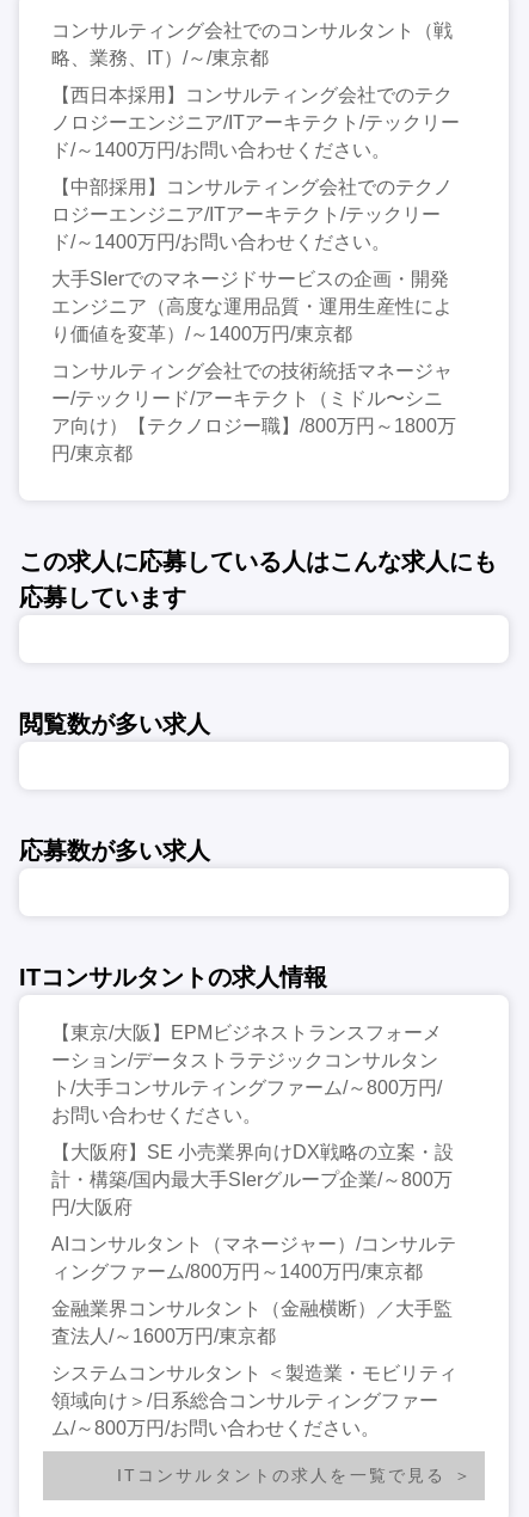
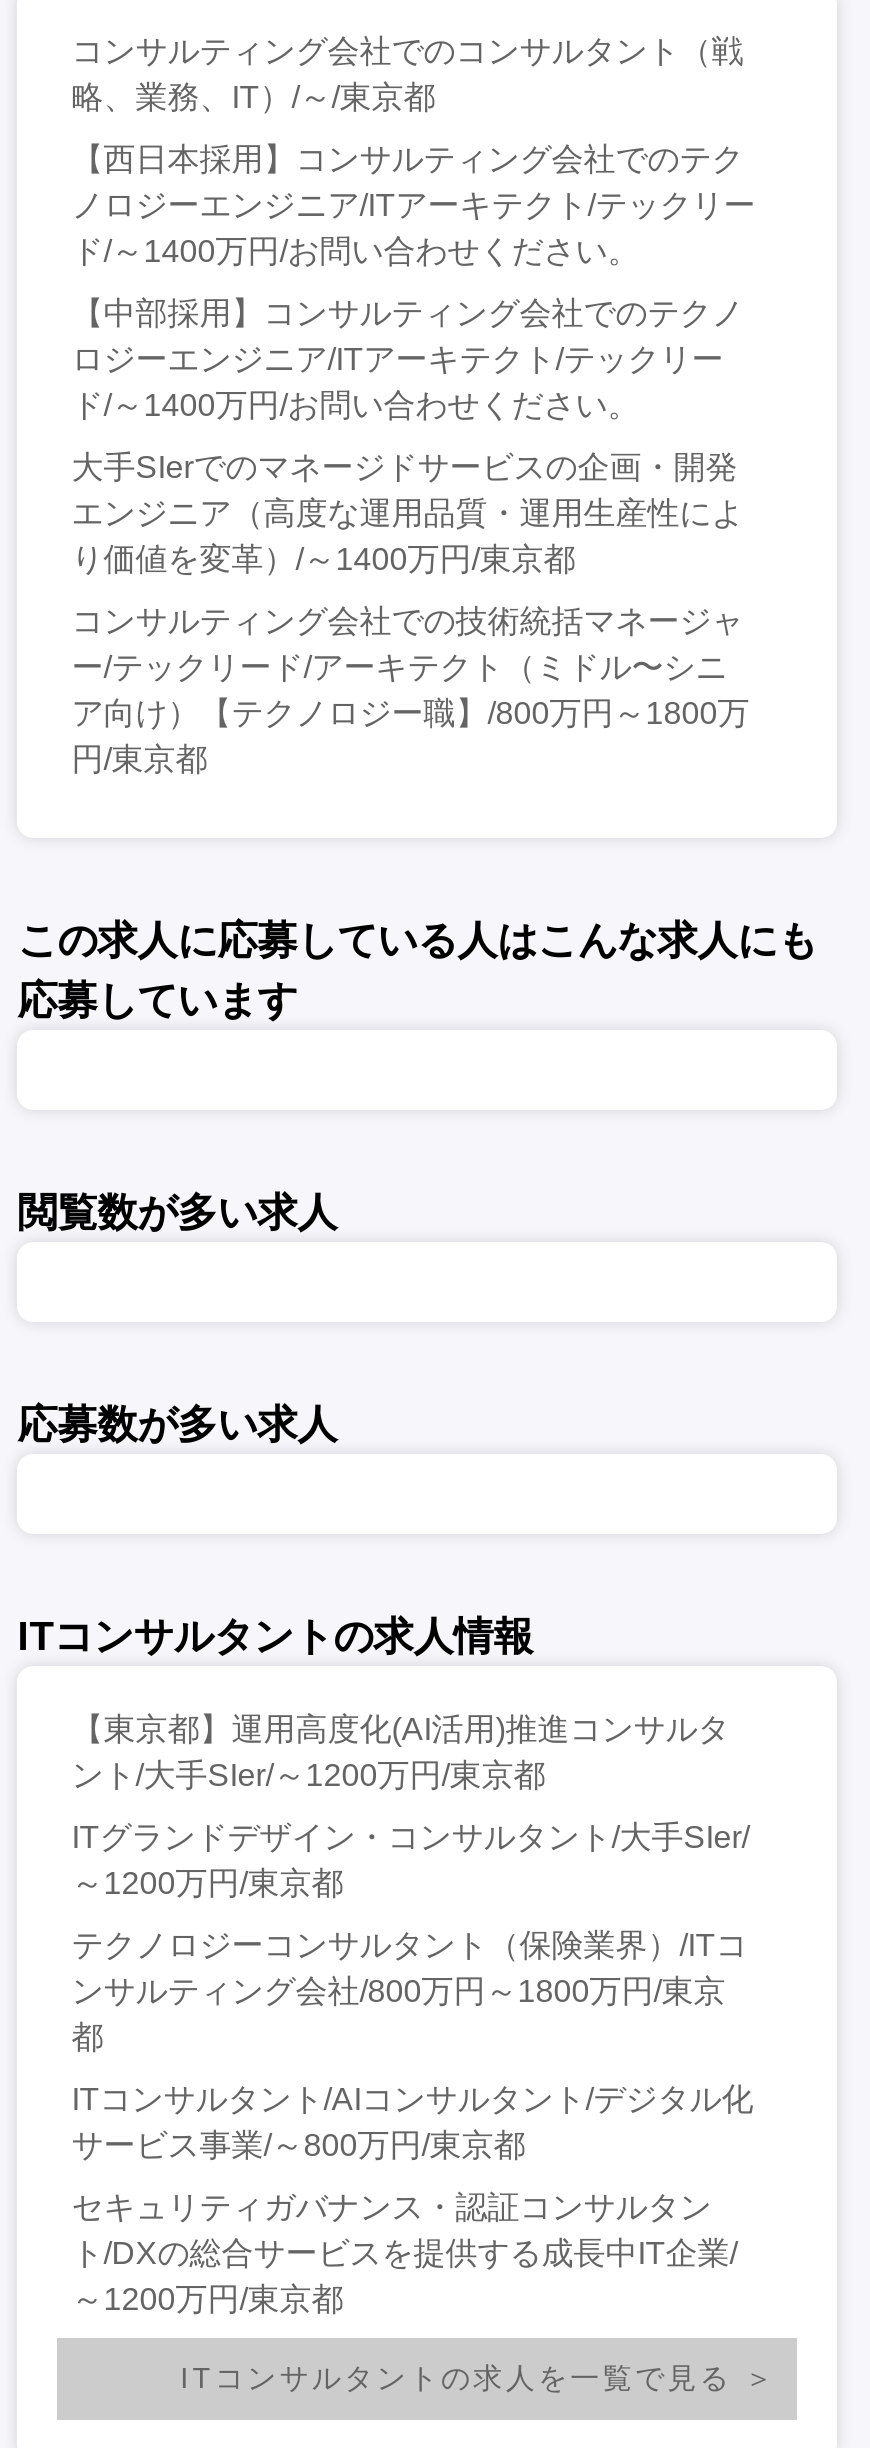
[52,1022,442,1125] 【東京/大阪】EPMビジネストランスフォーメ | ーション/データストラテジックコンサルタン | ト/大手コンサルティングファーム/～800万円/ | お問い合わせください。 -> [71,1712,729,1792] 【東京都】運用高度化(AI活用)推進コンサルタ | ント/大手SIer/～1200万円/東京都
[52,1142,454,1217] 【大阪府】SE 小売業界向けDX戦略の立案・設 | 計・構築/国内最大手SIerグループ企業/～800万 | 円/大阪府 -> [71,1820,749,1900] ITグランドデザイン・コンサルタント/大手SIer/ | ～1200万円/東京都
[52,1234,456,1281] AIコンサルタント（マネージャー）/コンサルテ | ィングファーム/800万円～1400万円/東京都 -> [71,1928,747,2054] テクノロジーコンサルタント（保険業界）/ITコ | ンサルティング会社/800万円～1800万円/東京 | 都
[52,1298,453,1346] 金融業界コンサルタント（金融横断）／大手監 | 査法人/～1600万円/東京都 -> [71,2082,753,2162] ITコンサルタント/AIコンサルタント/デジタル化 | サービス事業/～800万円/東京都
[52,1363,458,1438] システムコンサルタント ＜製造業・モビリティ | 領域向け＞/日系総合コンサルティングファー | ム/～800万円/お問い合わせください。 -> [71,2190,737,2316] セキュリティガバナンス・認証コンサルタン | ト/DXの総合サービスを提供する成長中IT企業/ | ～1200万円/東京都

